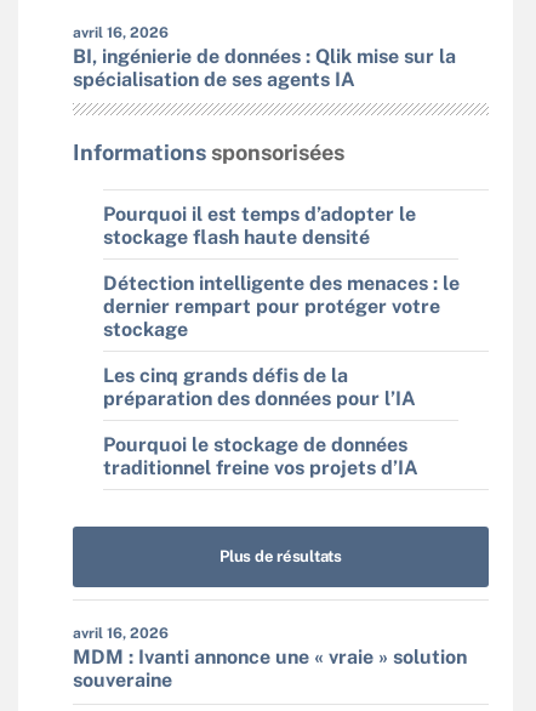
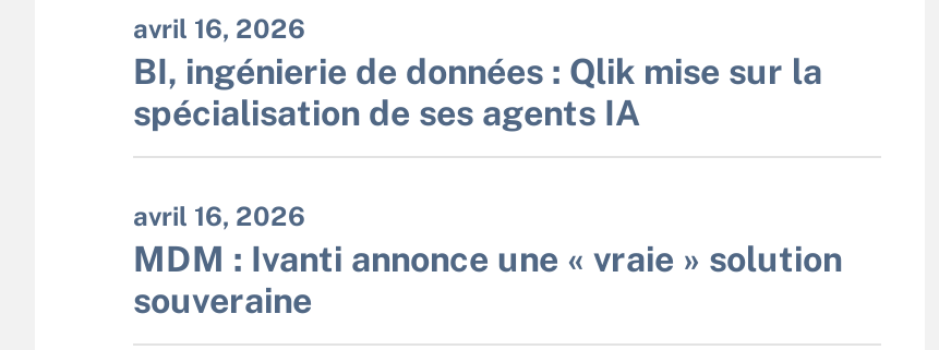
[73,140,460,479] Informations sponsorisées | Pourquoi il est temps d’adopter le | stockage flash haute densité | Détection intelligente des menaces : le | dernier rempart pour protéger votre | stockage | Les cinq grands défis de la | préparation des données pour l’IA | Pourquoi le stockage de données | traditionnel freine vos projets d’IA -> none
[220,547,342,565] Plus de résultats -> none

